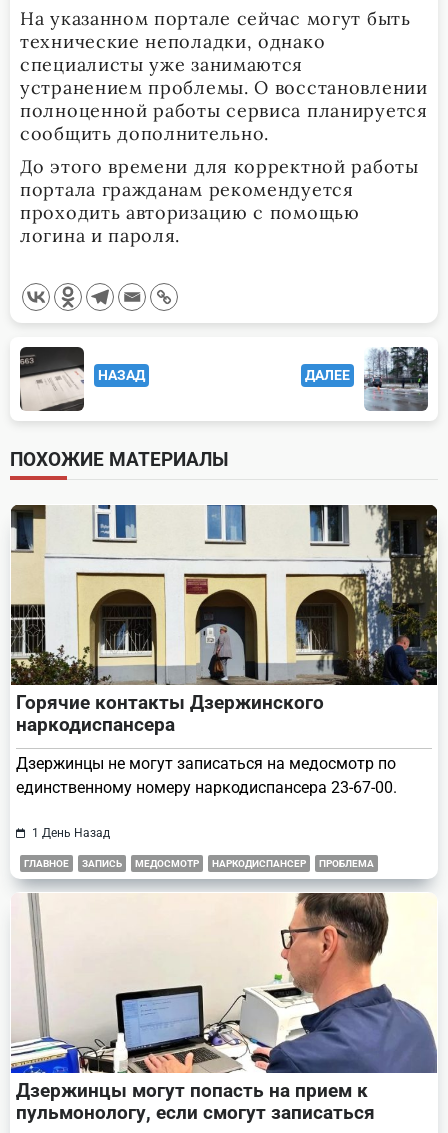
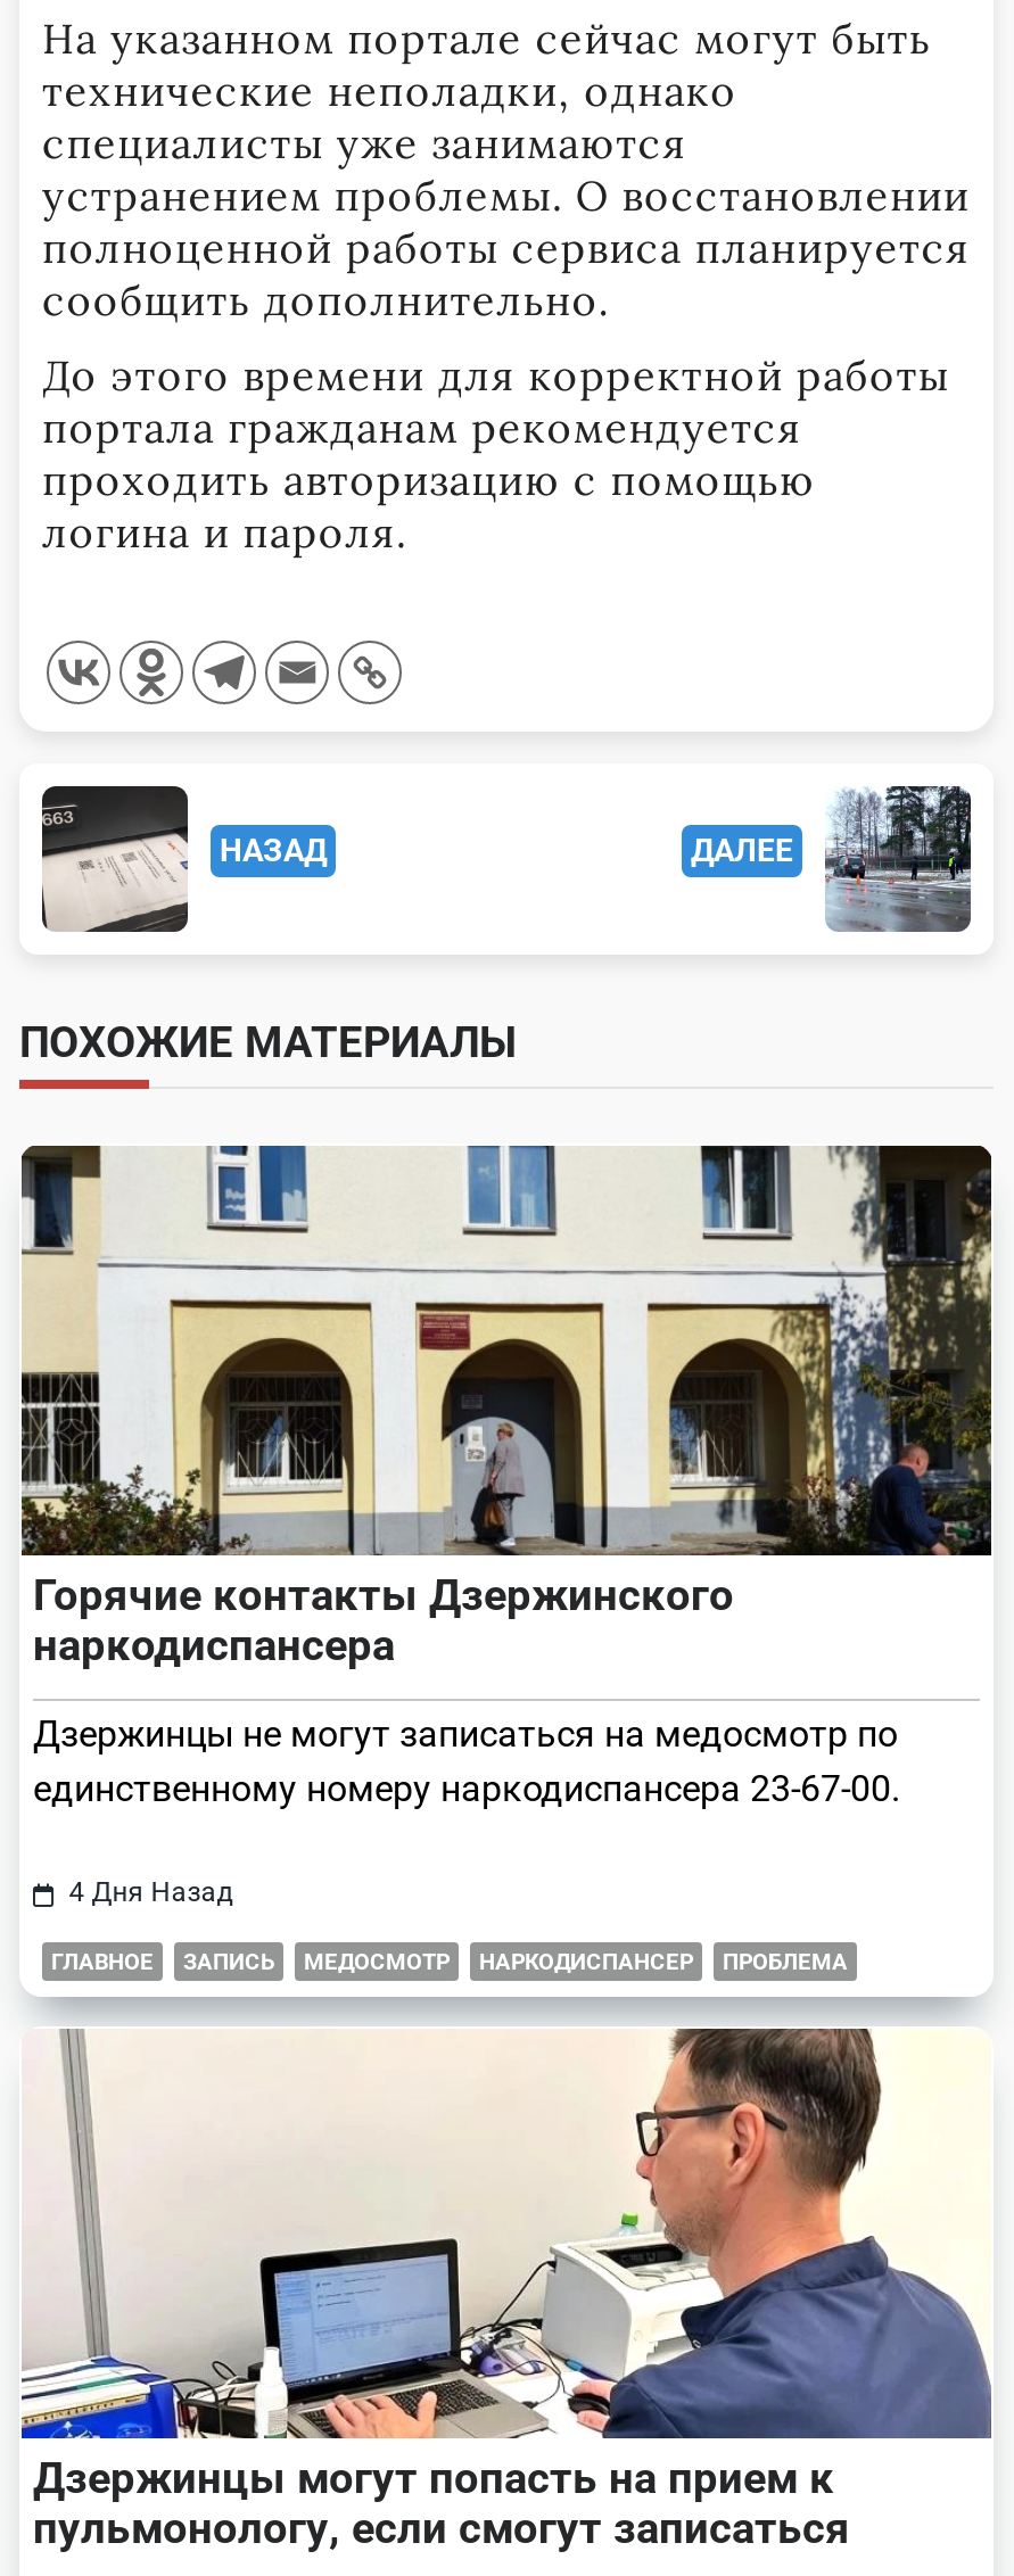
[32,826,110,840] 1 День Назад -> [69,1878,233,1909] 4 Дня Назад

